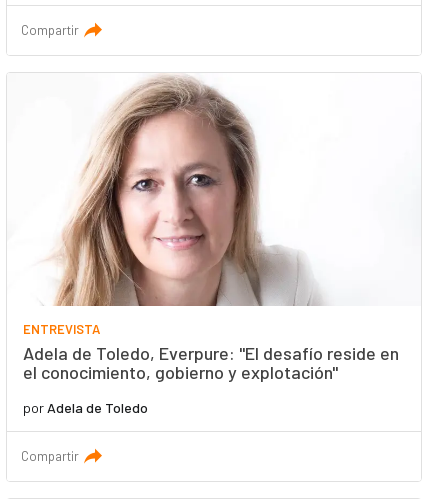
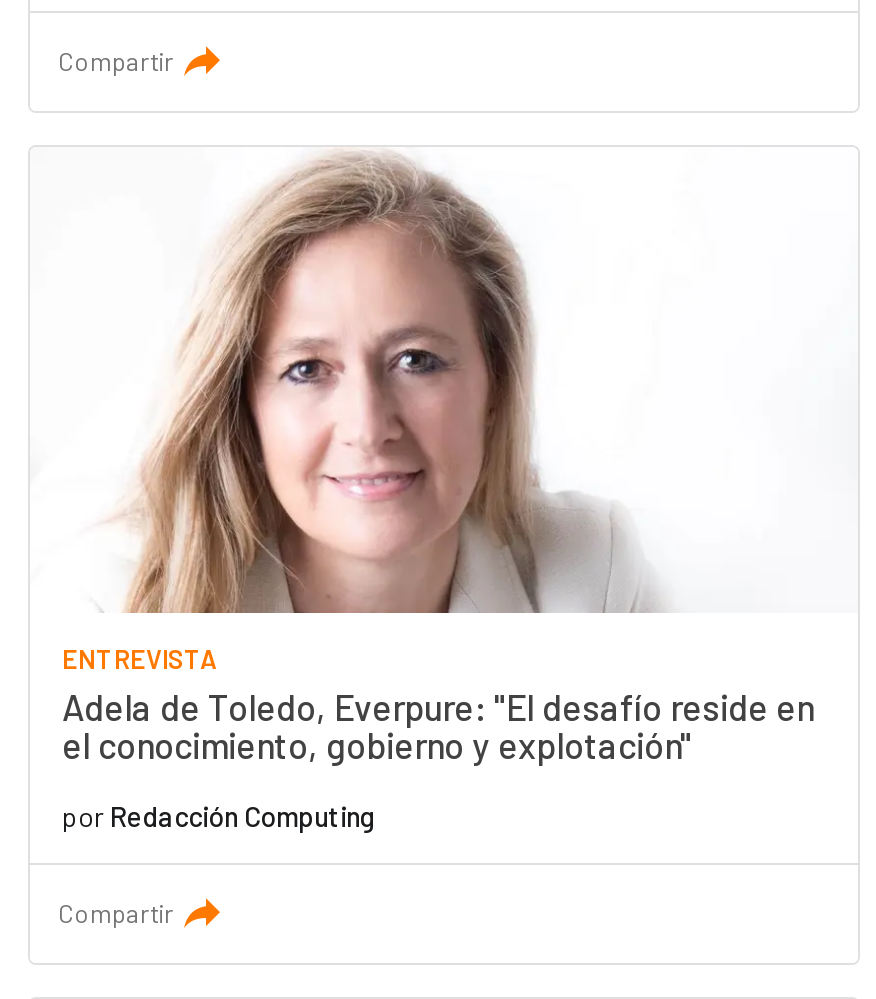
[23,399,148,416] por Adela de Toledo -> [62,798,376,832] por Redacción Computing

